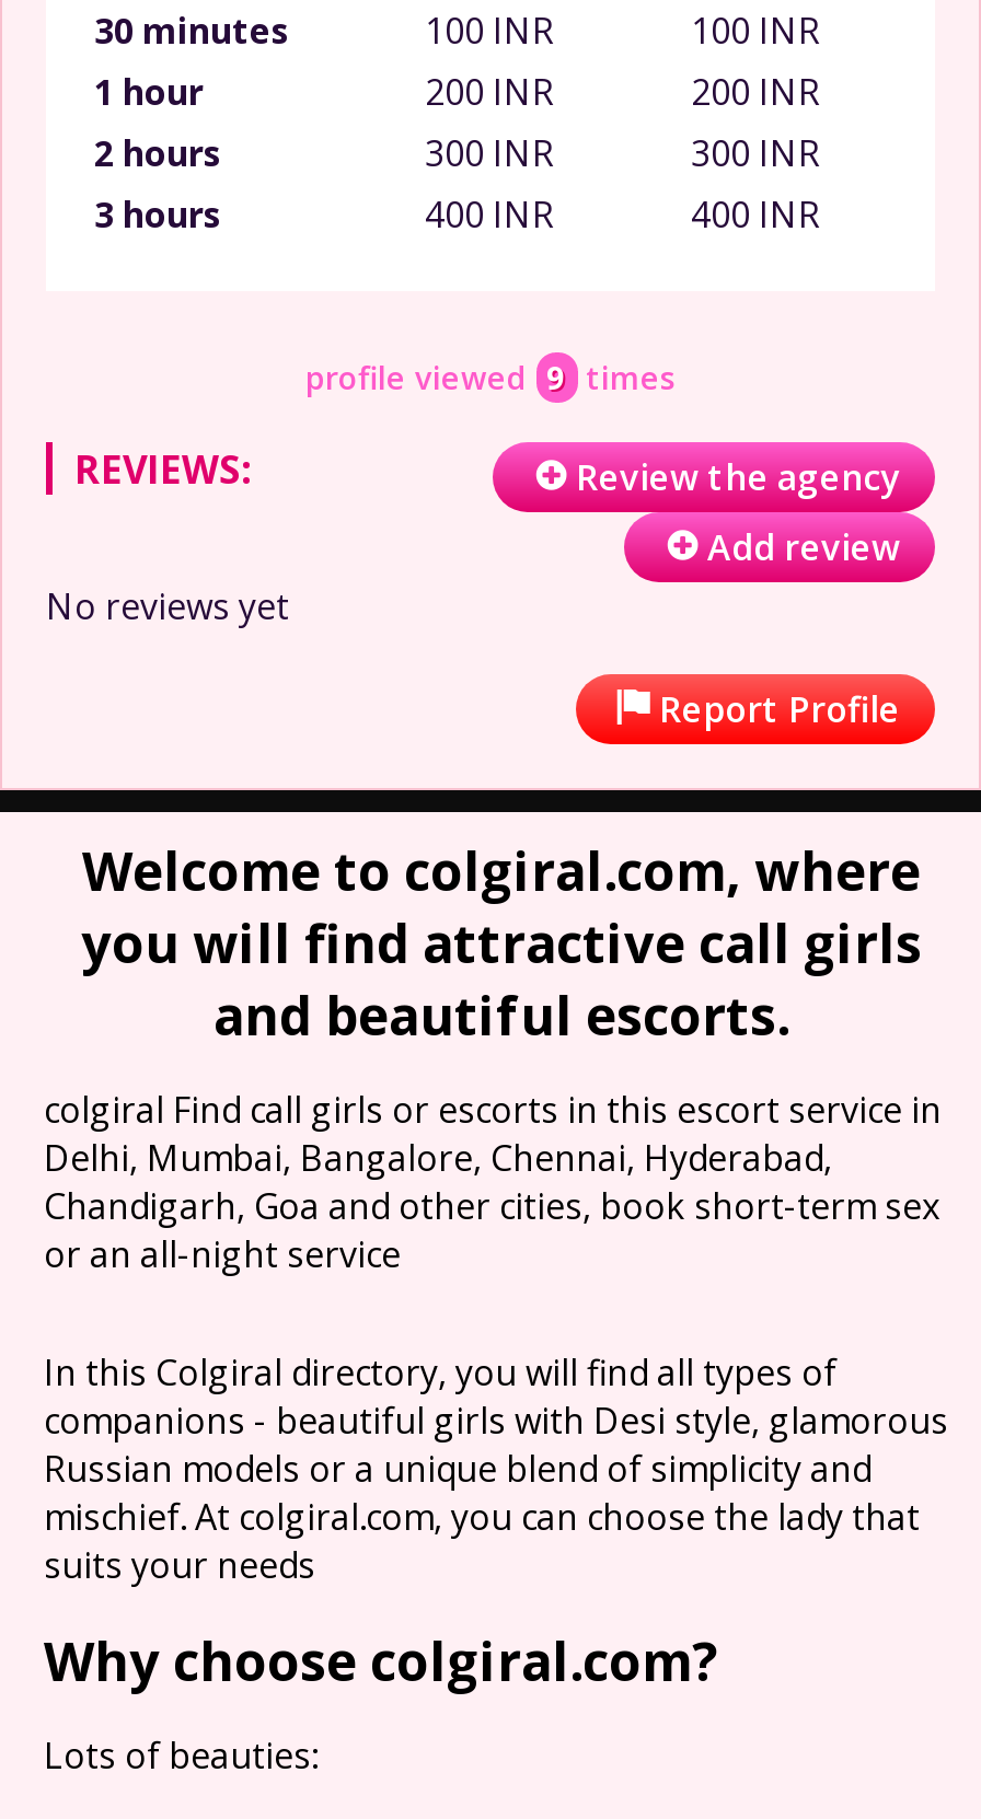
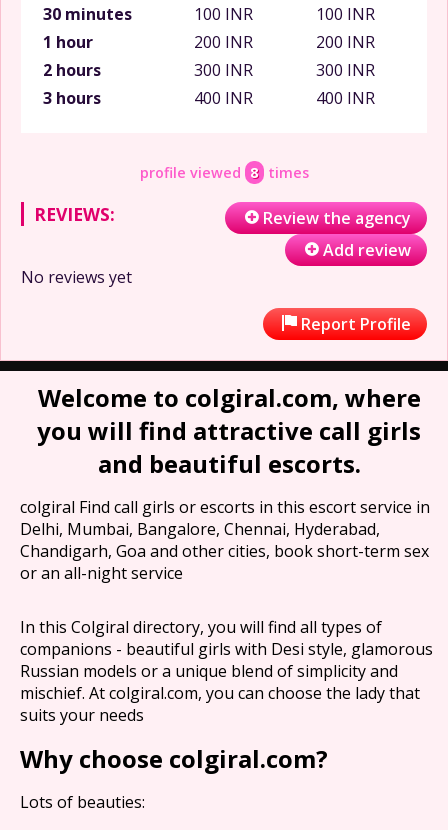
[305,357,676,398] profile viewed 9 times -> [139,163,308,182] profile viewed 8 times

